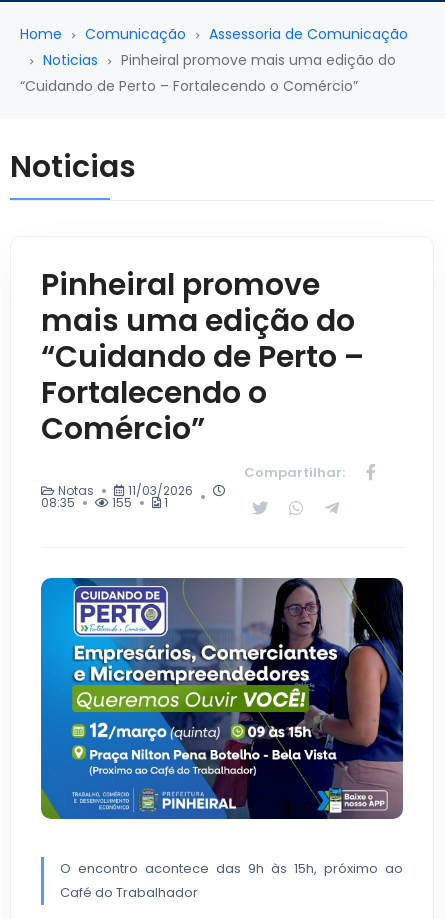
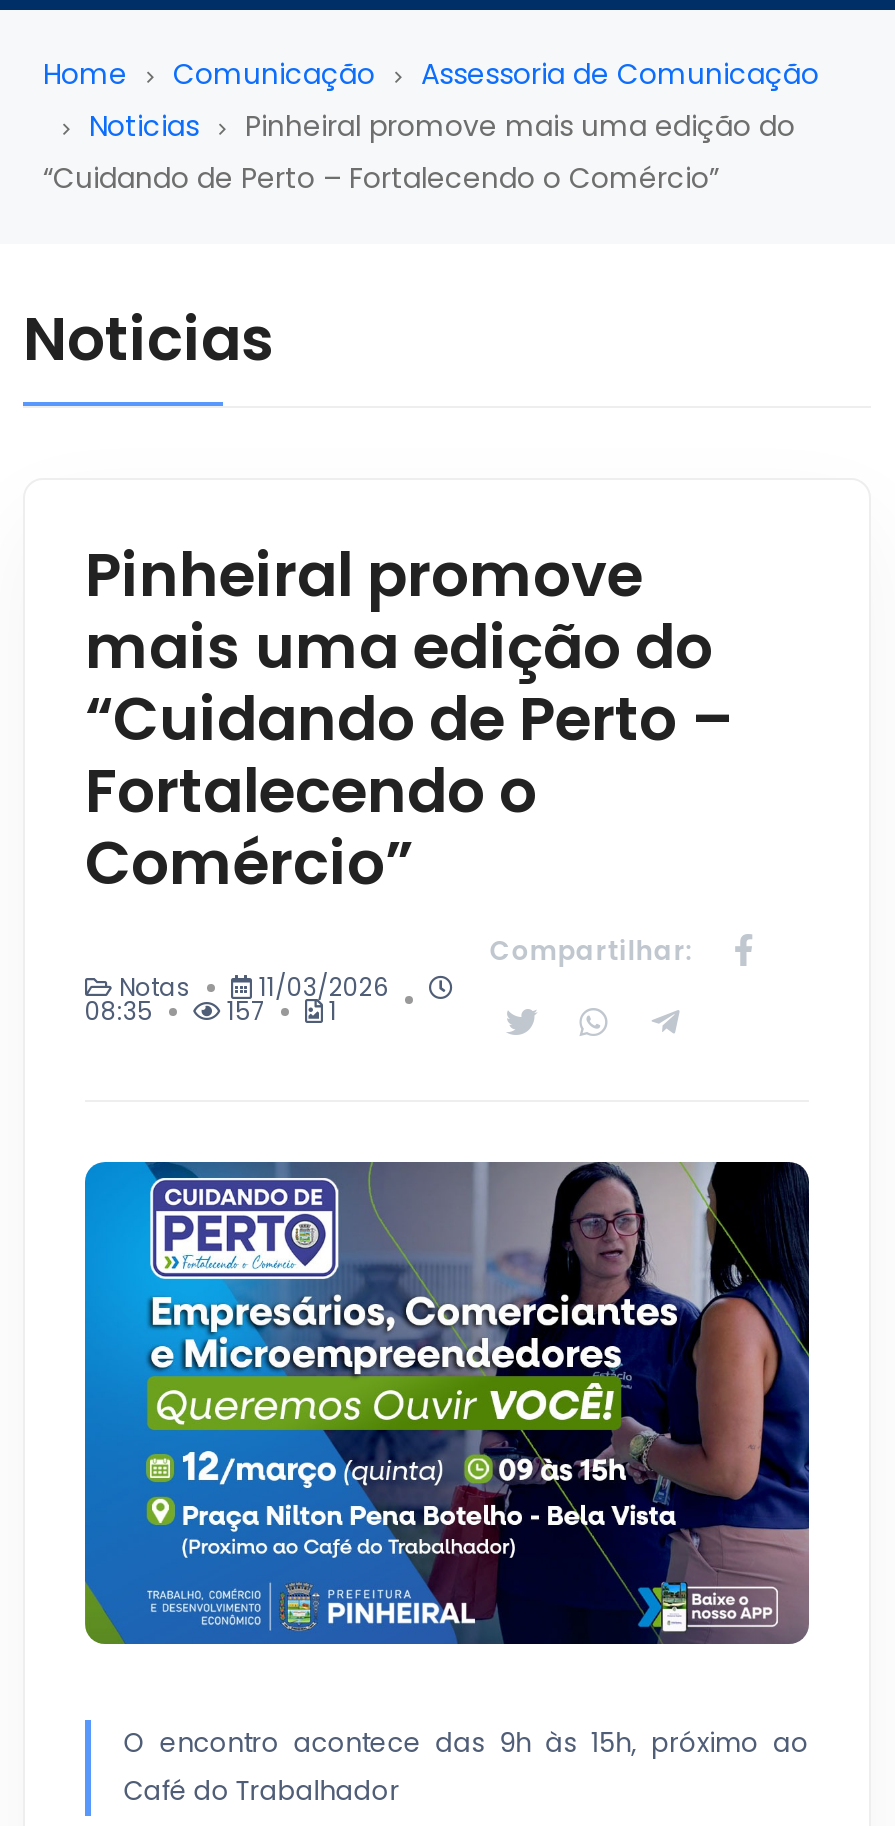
[112,494,132,511] 155 -> [227,994,265,1028] 157

